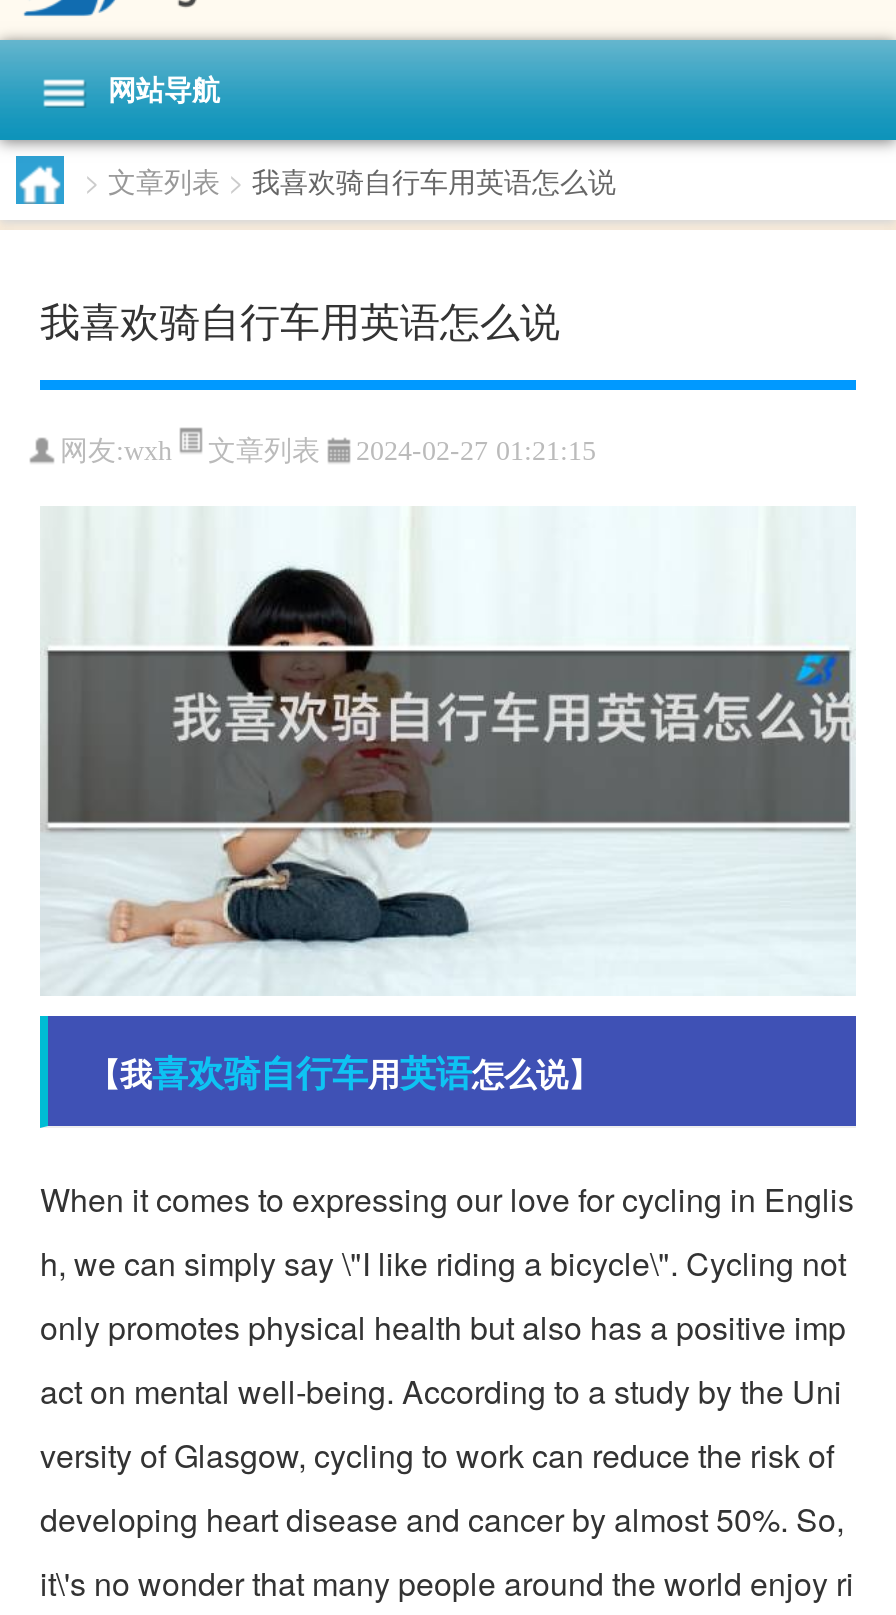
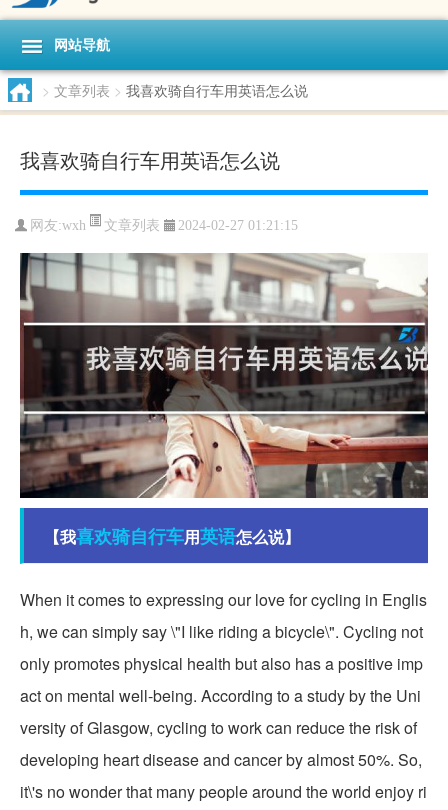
[40,506,856,996] [image] -> [19,252,429,499] [image]

